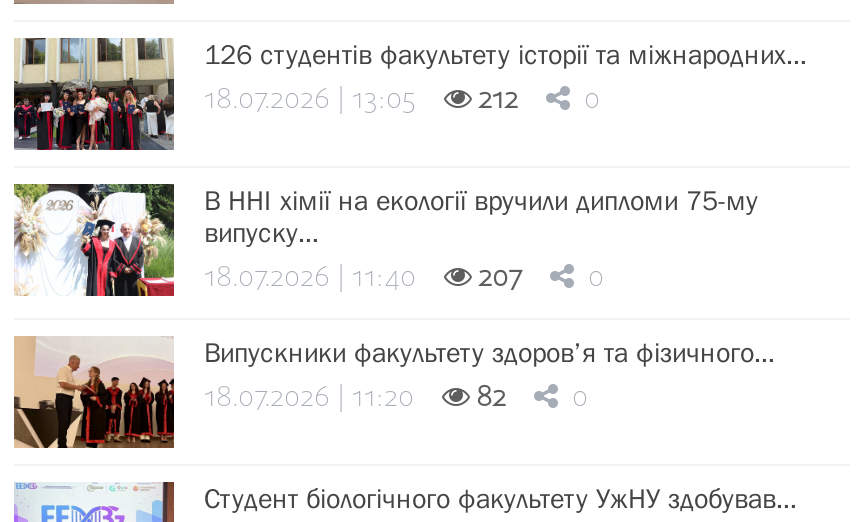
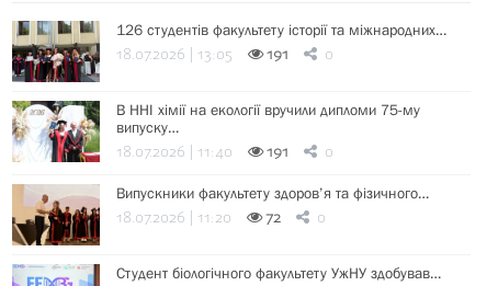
[478,80,518,122] 212 -> [267,44,288,67] 191
[478,258,522,300] 207 -> [267,141,288,164] 191
[476,378,506,420] 82 -> [265,207,281,230] 72

